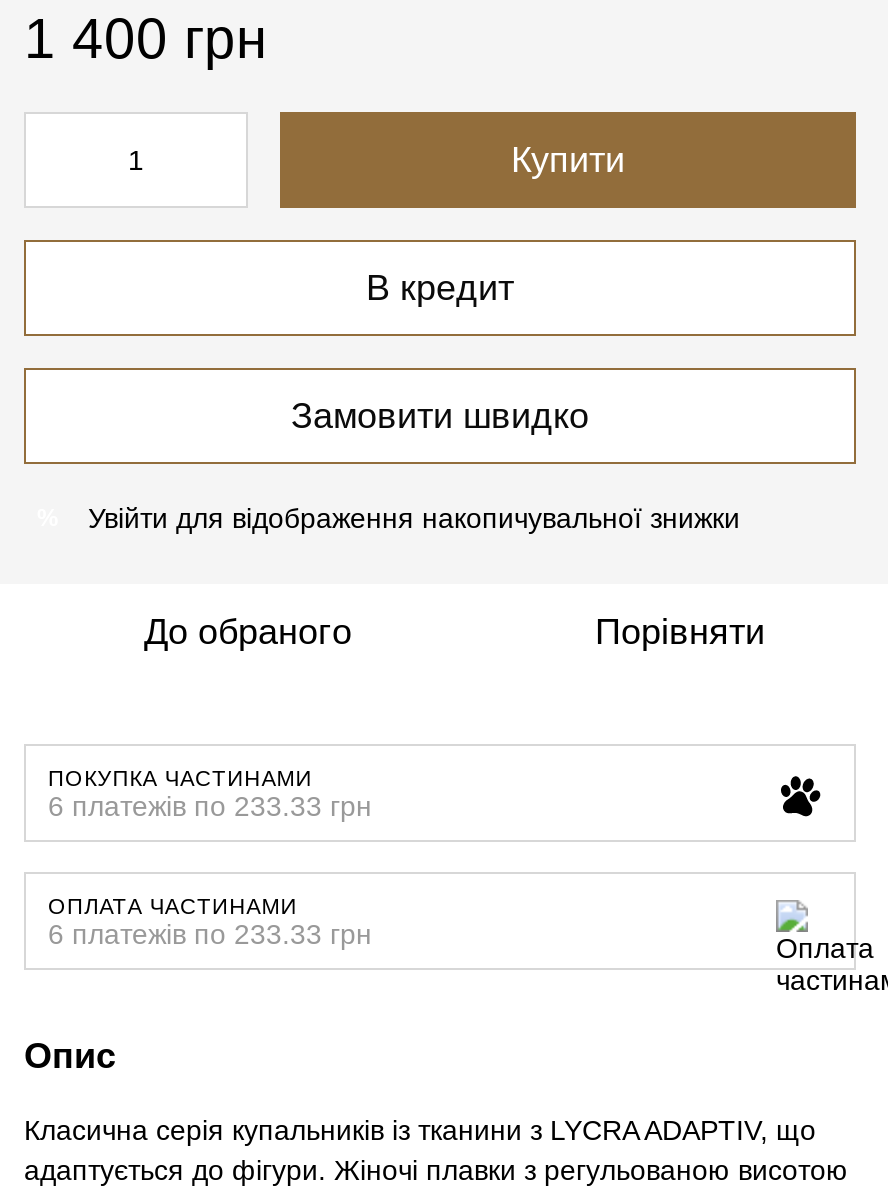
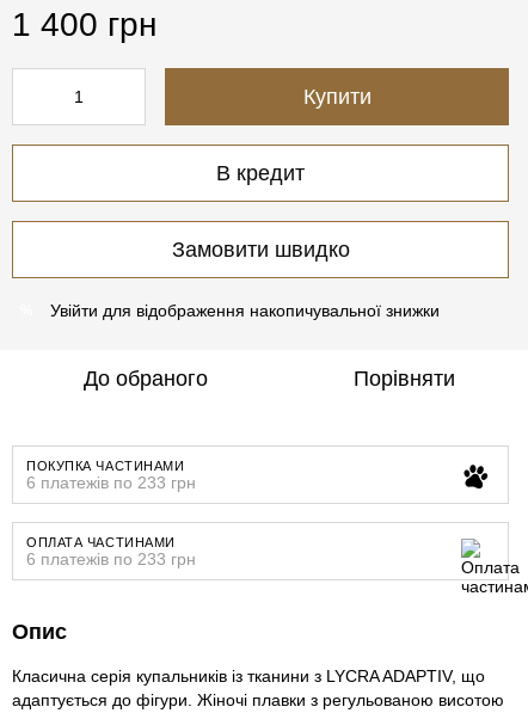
[48,791,372,823] 6 платежів по 233.33 грн -> [26,473,196,492] 6 платежів по 233 грн
[48,919,372,951] 6 платежів по 233.33 грн -> [26,550,196,569] 6 платежів по 233 грн

